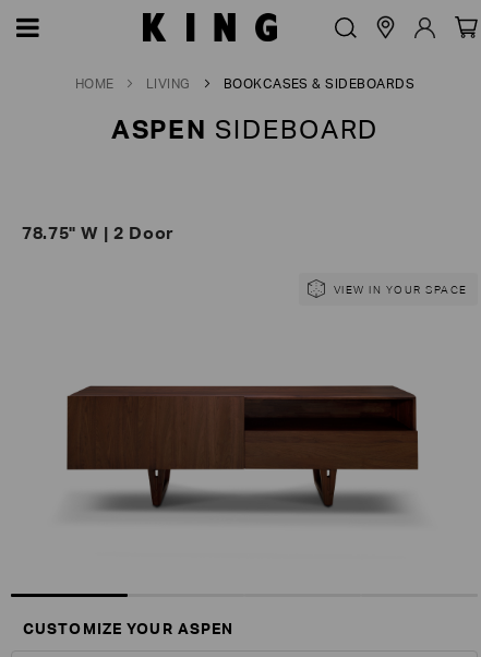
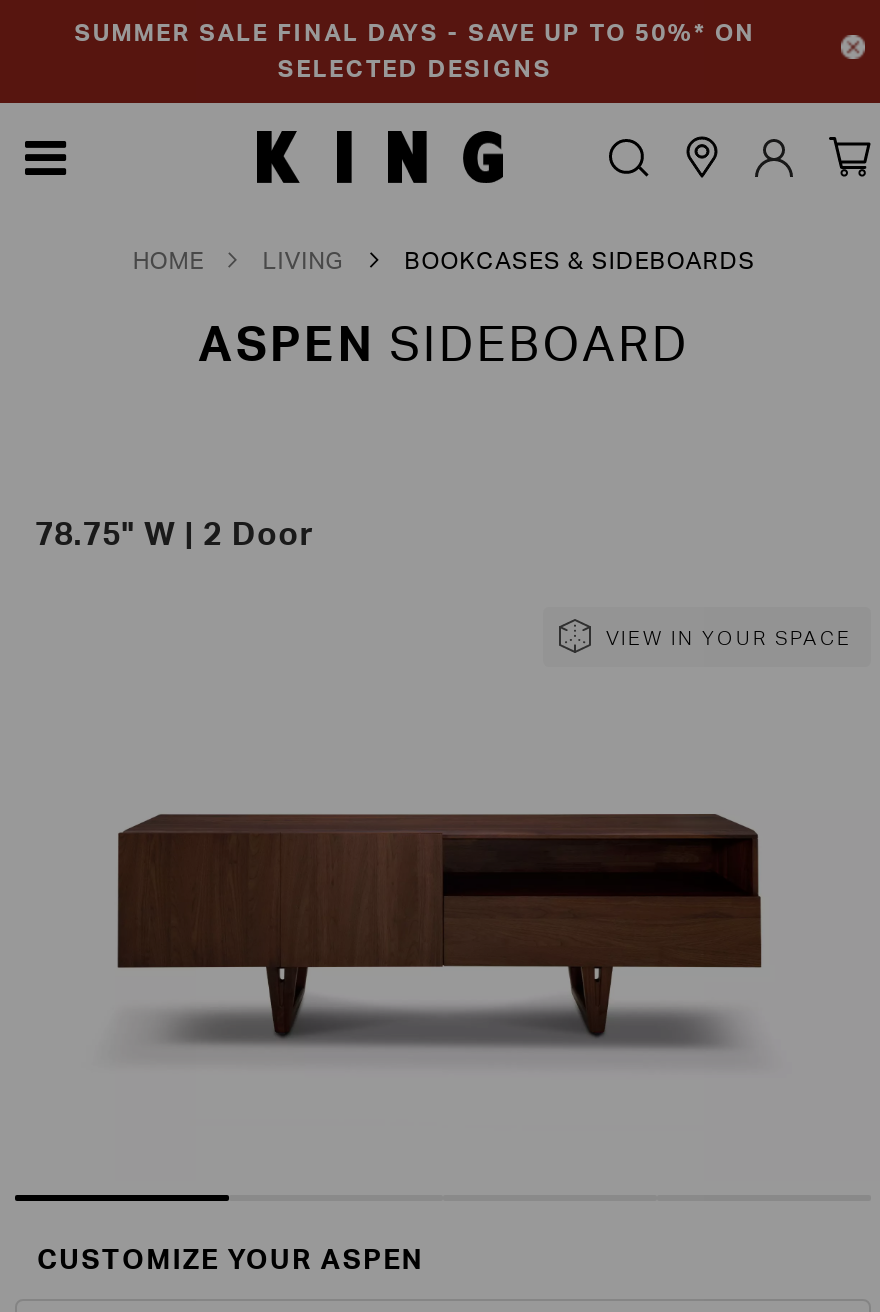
none -> [74,17,756,83] SUMMER SALE FINAL DAYS - SAVE UP TO 50%* ON | SELECTED DESIGNS

